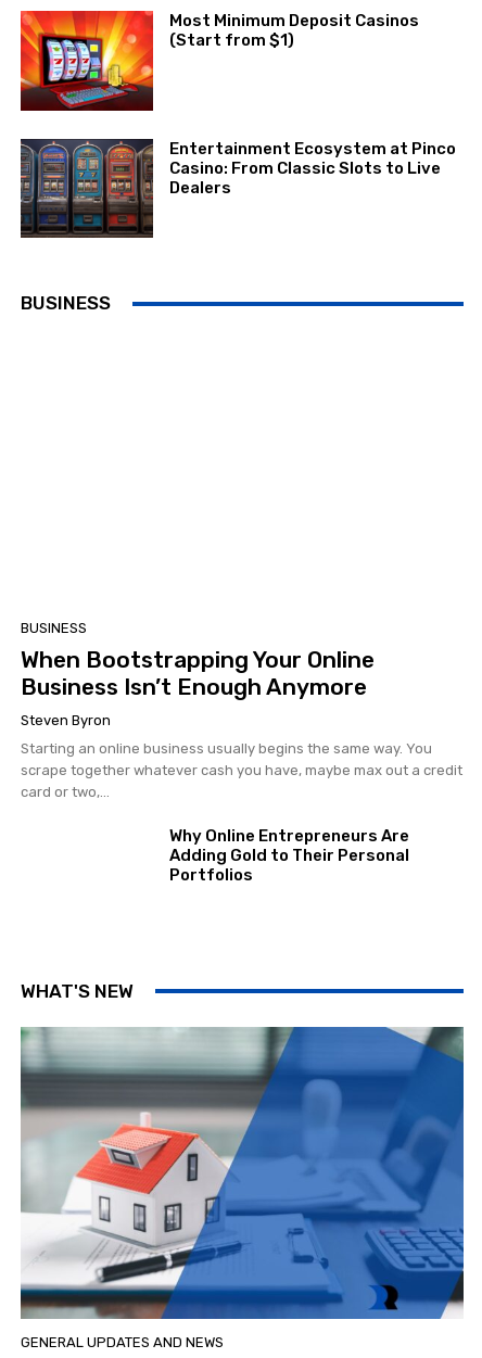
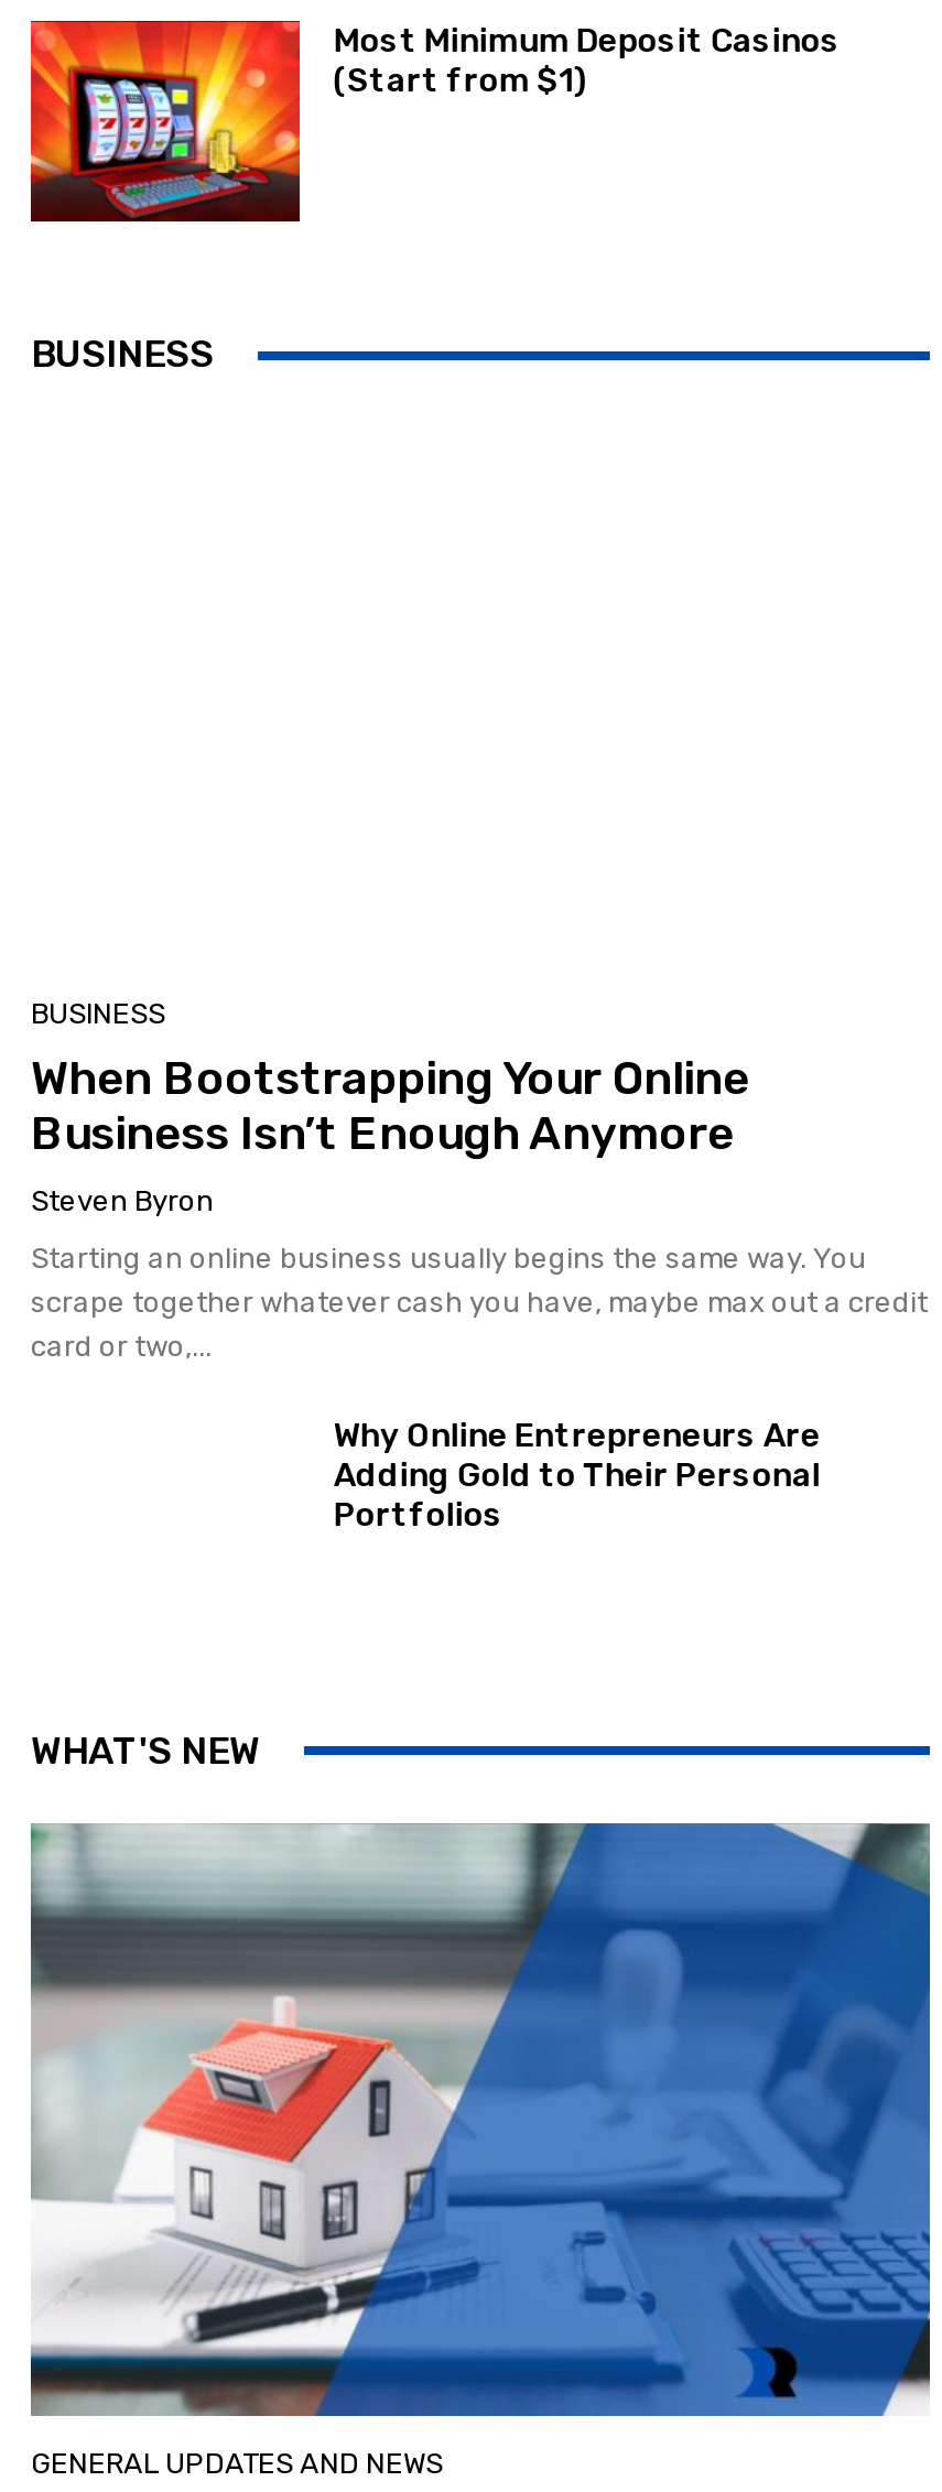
[20,138,456,238] [image] | Entertainment Ecosystem at Pinco | Casino: From Classic Slots to Live | Dealers -> none

